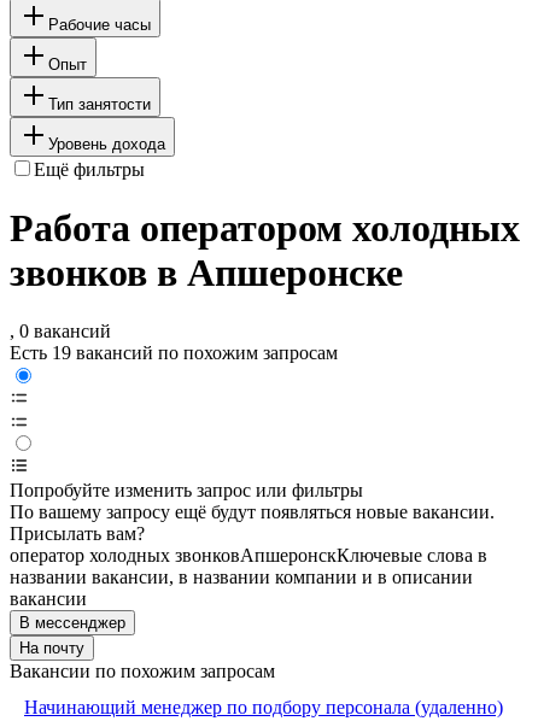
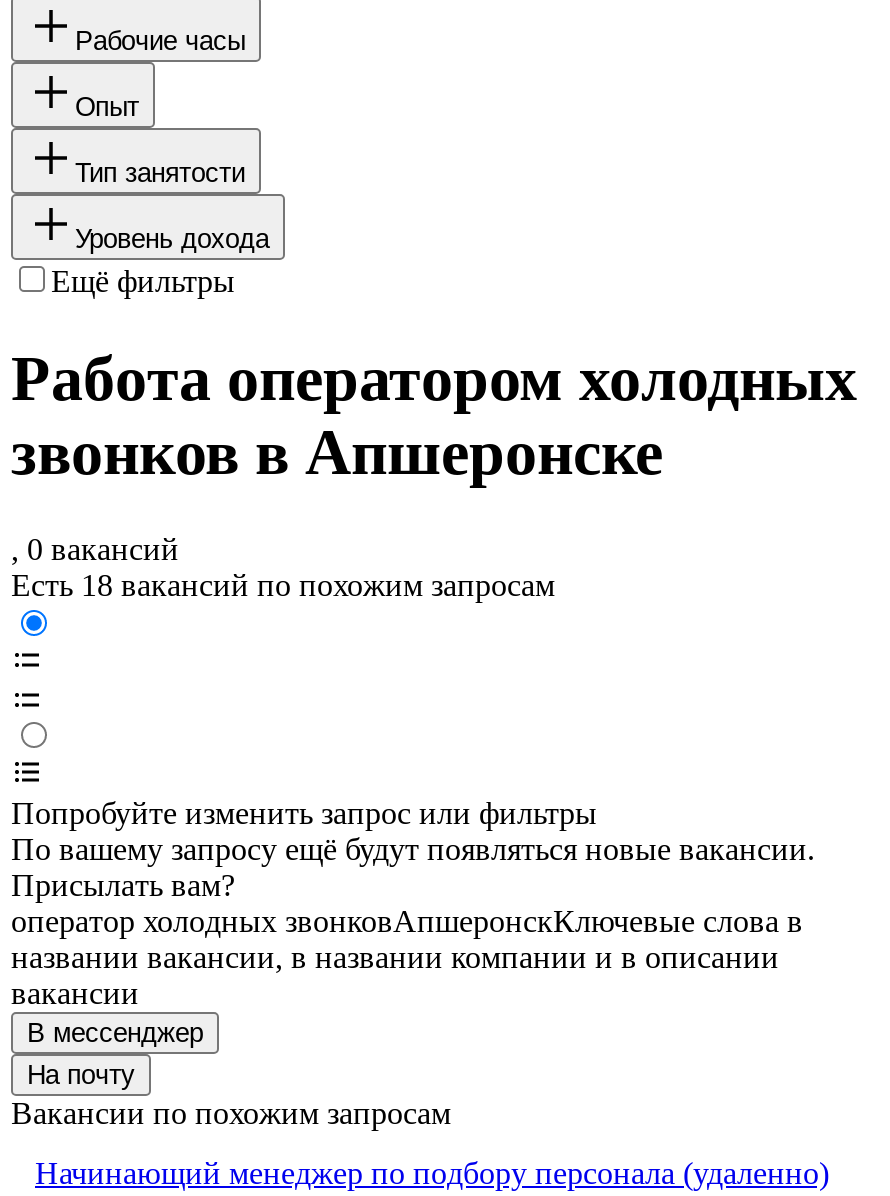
[10,343,338,364] Есть 19 вакансий по похожим запросам -> [11,569,555,603] Есть 18 вакансий по похожим запросам

